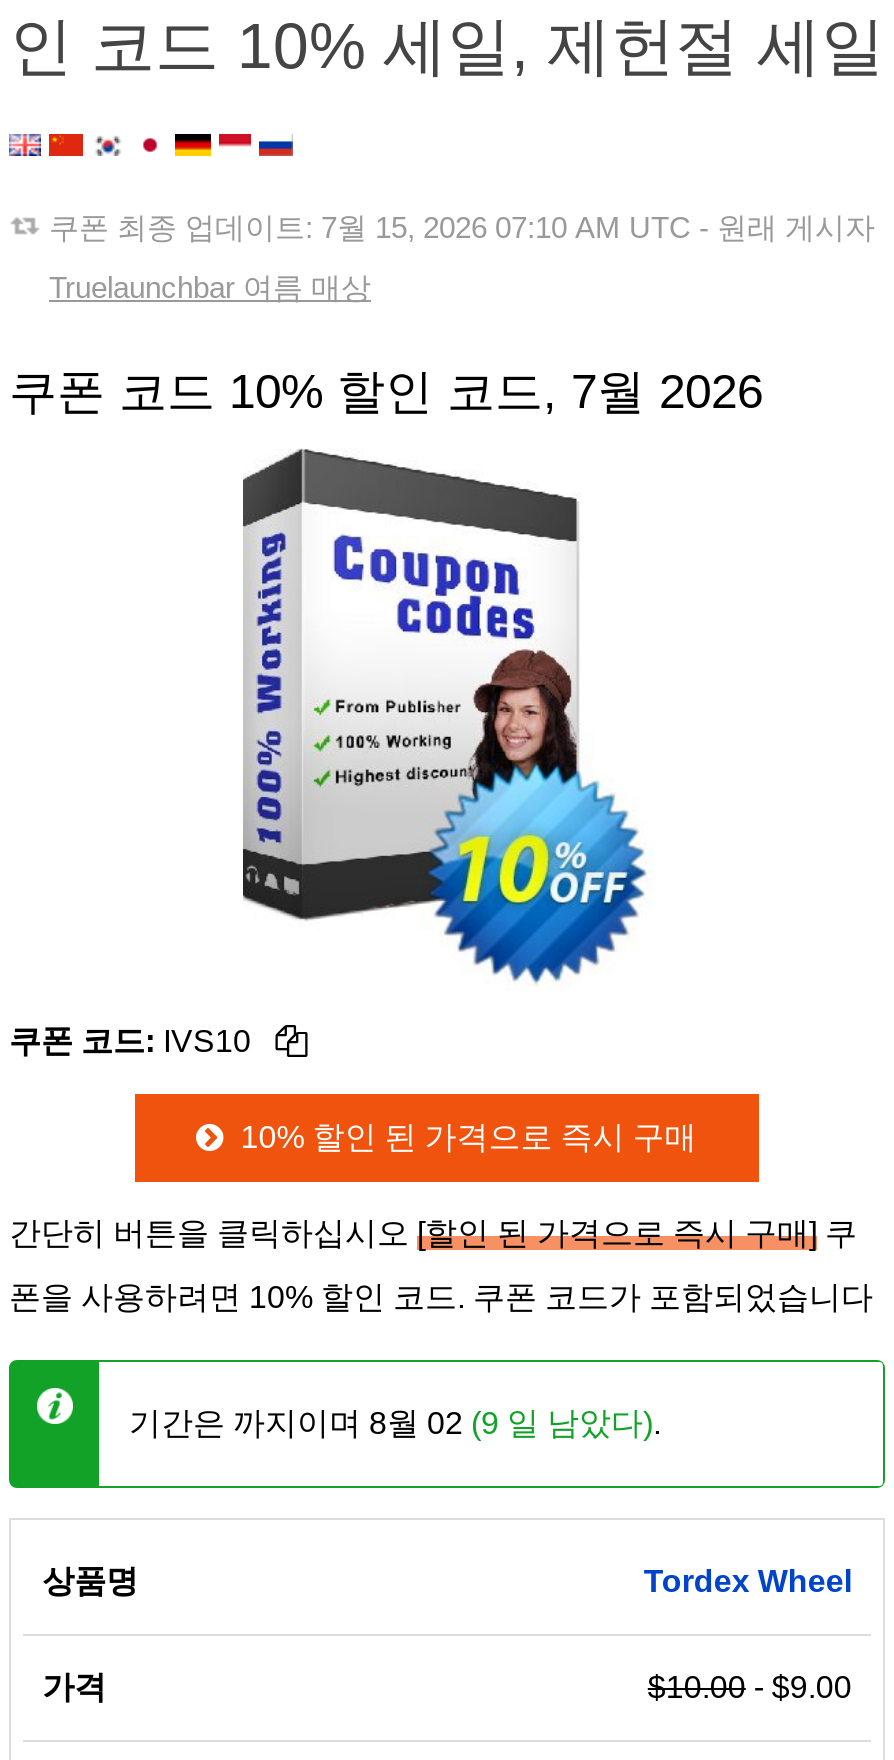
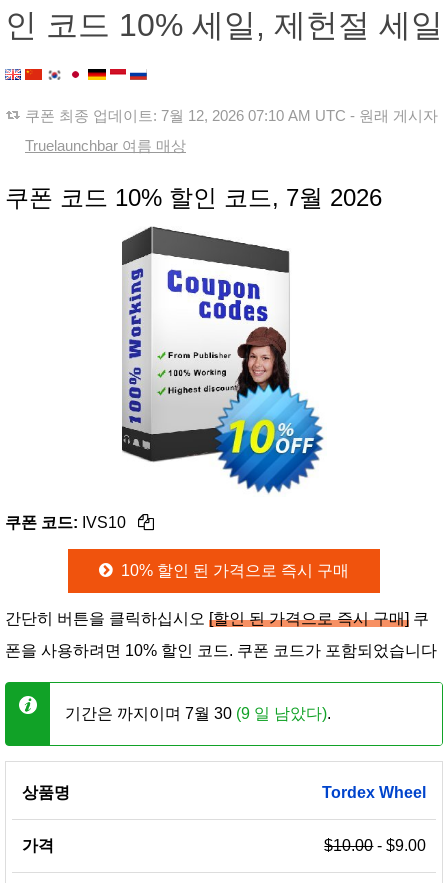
[49,210,875,244] 쿠폰 최종 업데이트: 7월 15, 2026 07:10 AM UTC - 원래 게시자 -> [25,107,438,124] 쿠폰 최종 업데이트: 7월 12, 2026 07:10 AM UTC - 원래 게시자
[129,1405,661,1439] 기간은 까지이며 8월 02 (9 일 남았다). -> [65,705,331,722] 기간은 까지이며 7월 30 (9 일 남았다).

